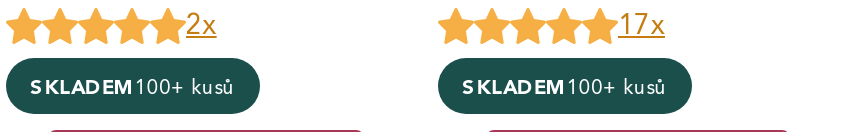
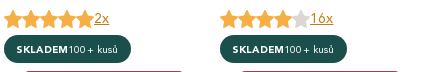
[618,8,665,42] 17x -> [310,10,333,27] 16x

